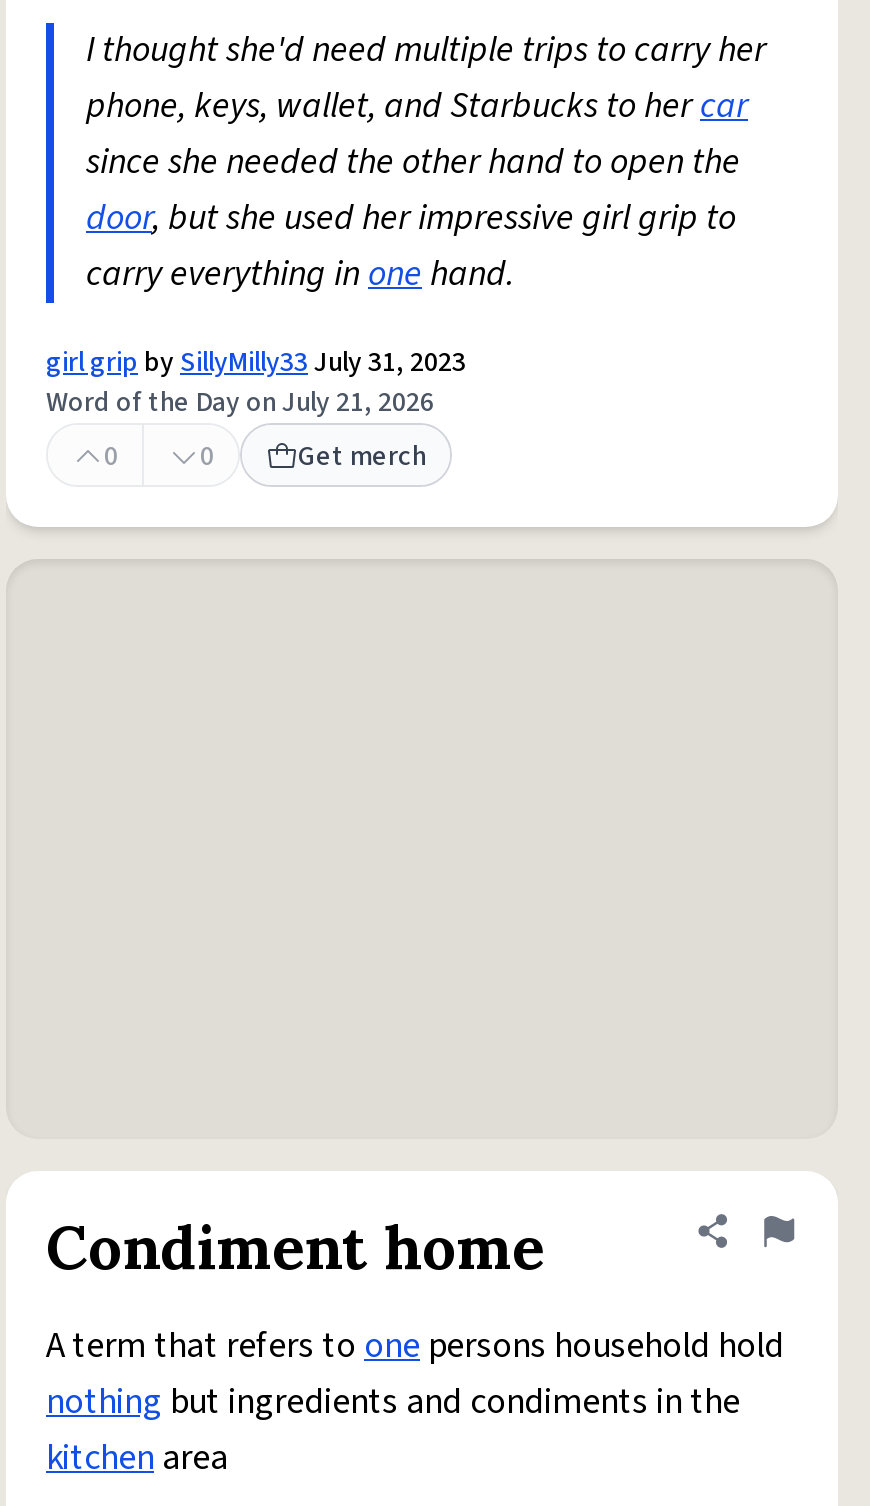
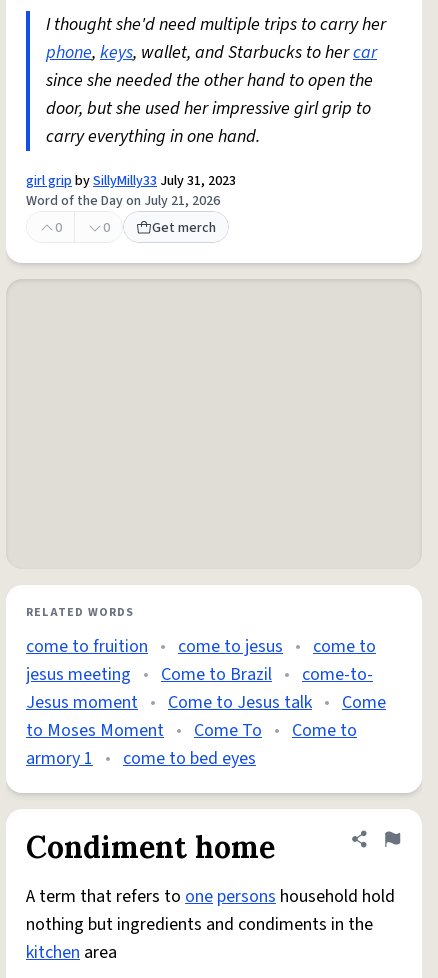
none -> [26,604,386,771] RELATED WORDS | come to fruition • come to jesus • come to | jesus meeting • Come to Brazil • come-to- | Jesus moment • Come to Jesus talk • Come | to Moses Moment • Come To • Come to | armory 1 • come to bed eyes

